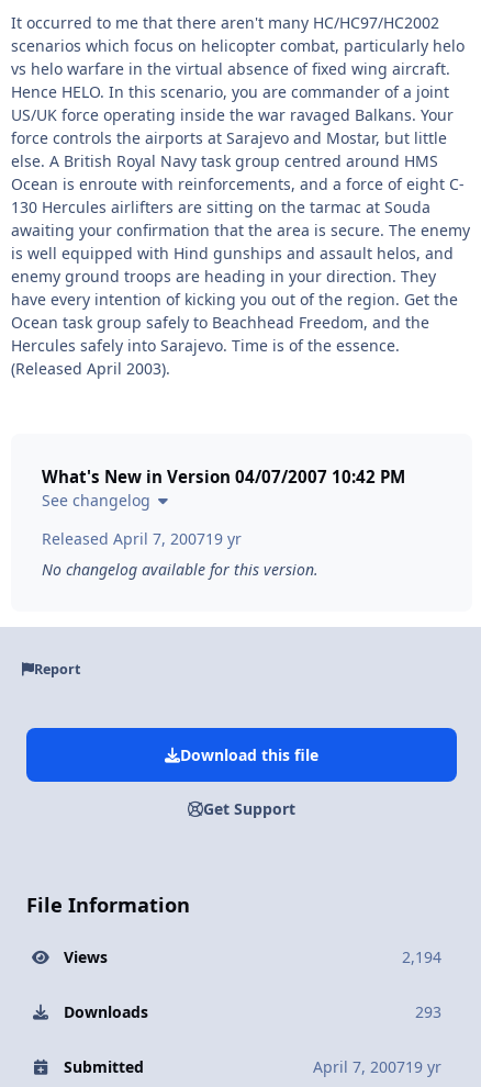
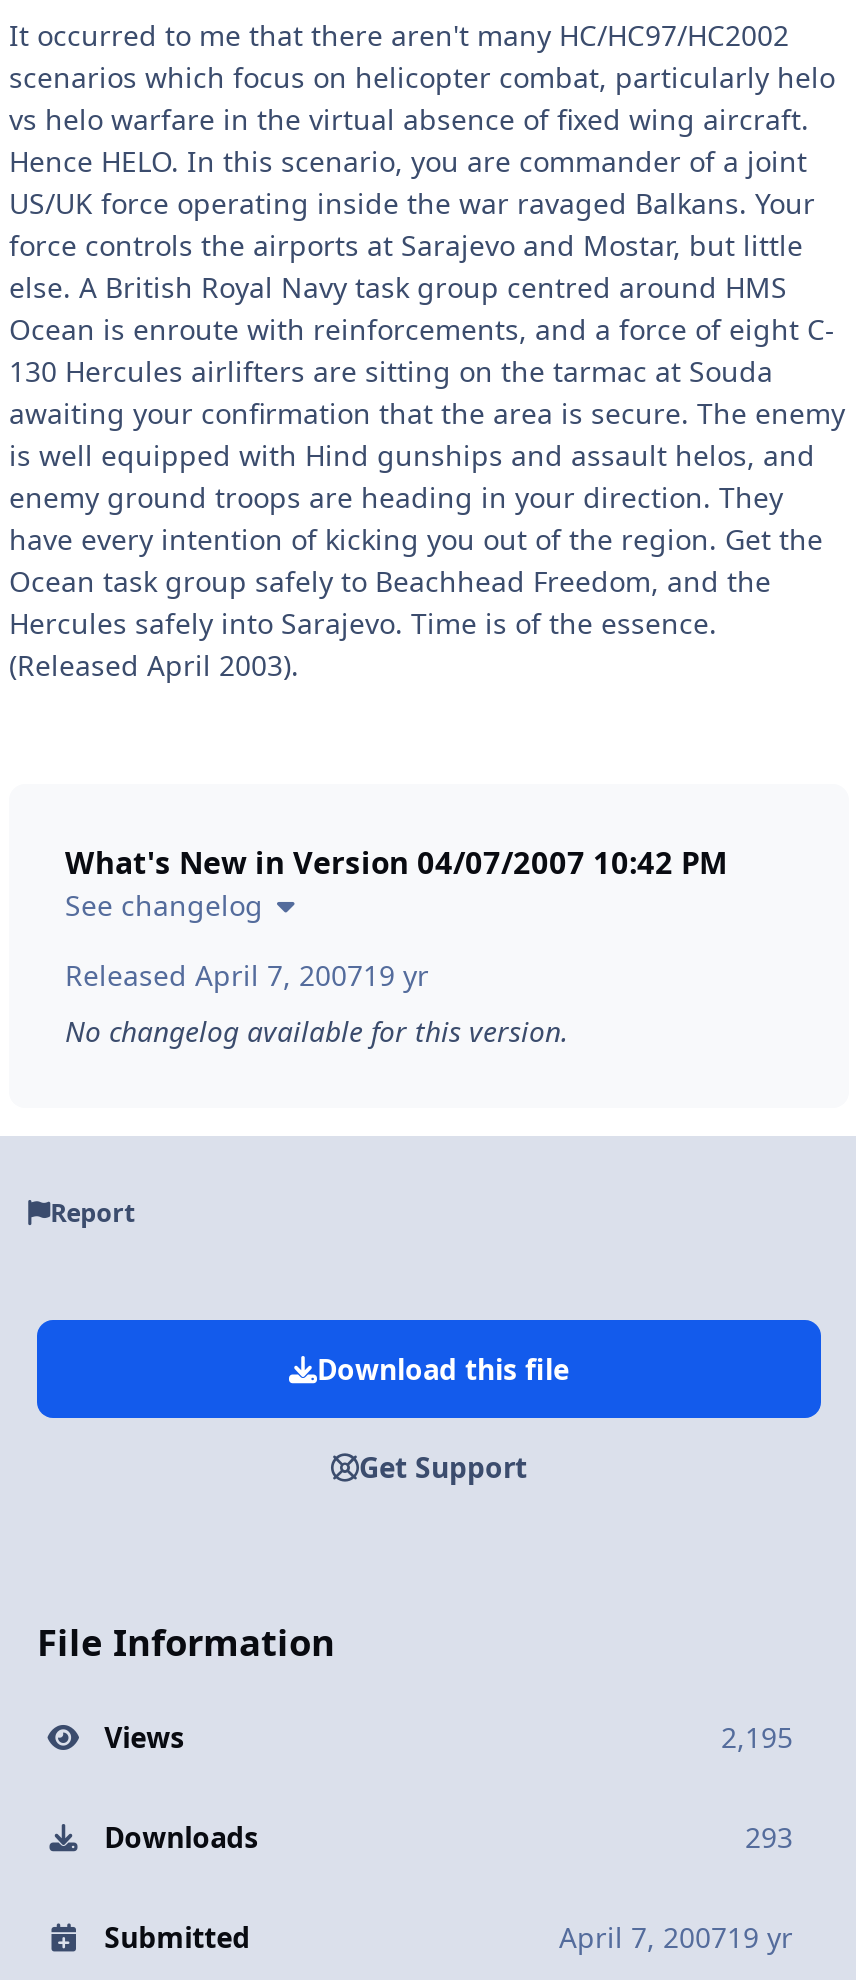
[402,947,441,967] 2,194 -> [721,1718,793,1756] 2,195

